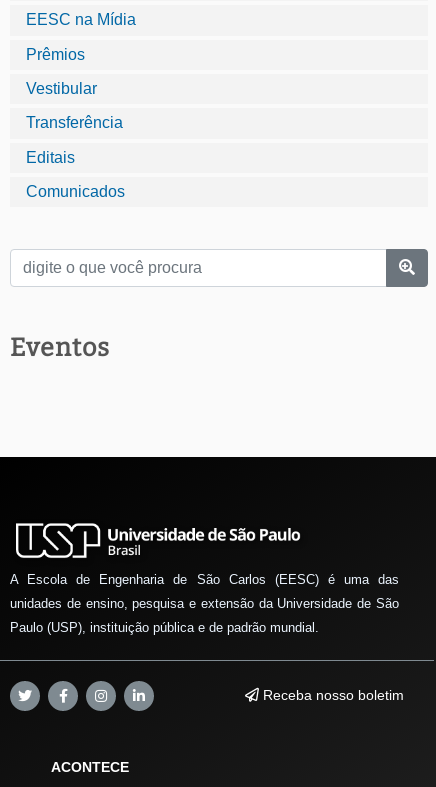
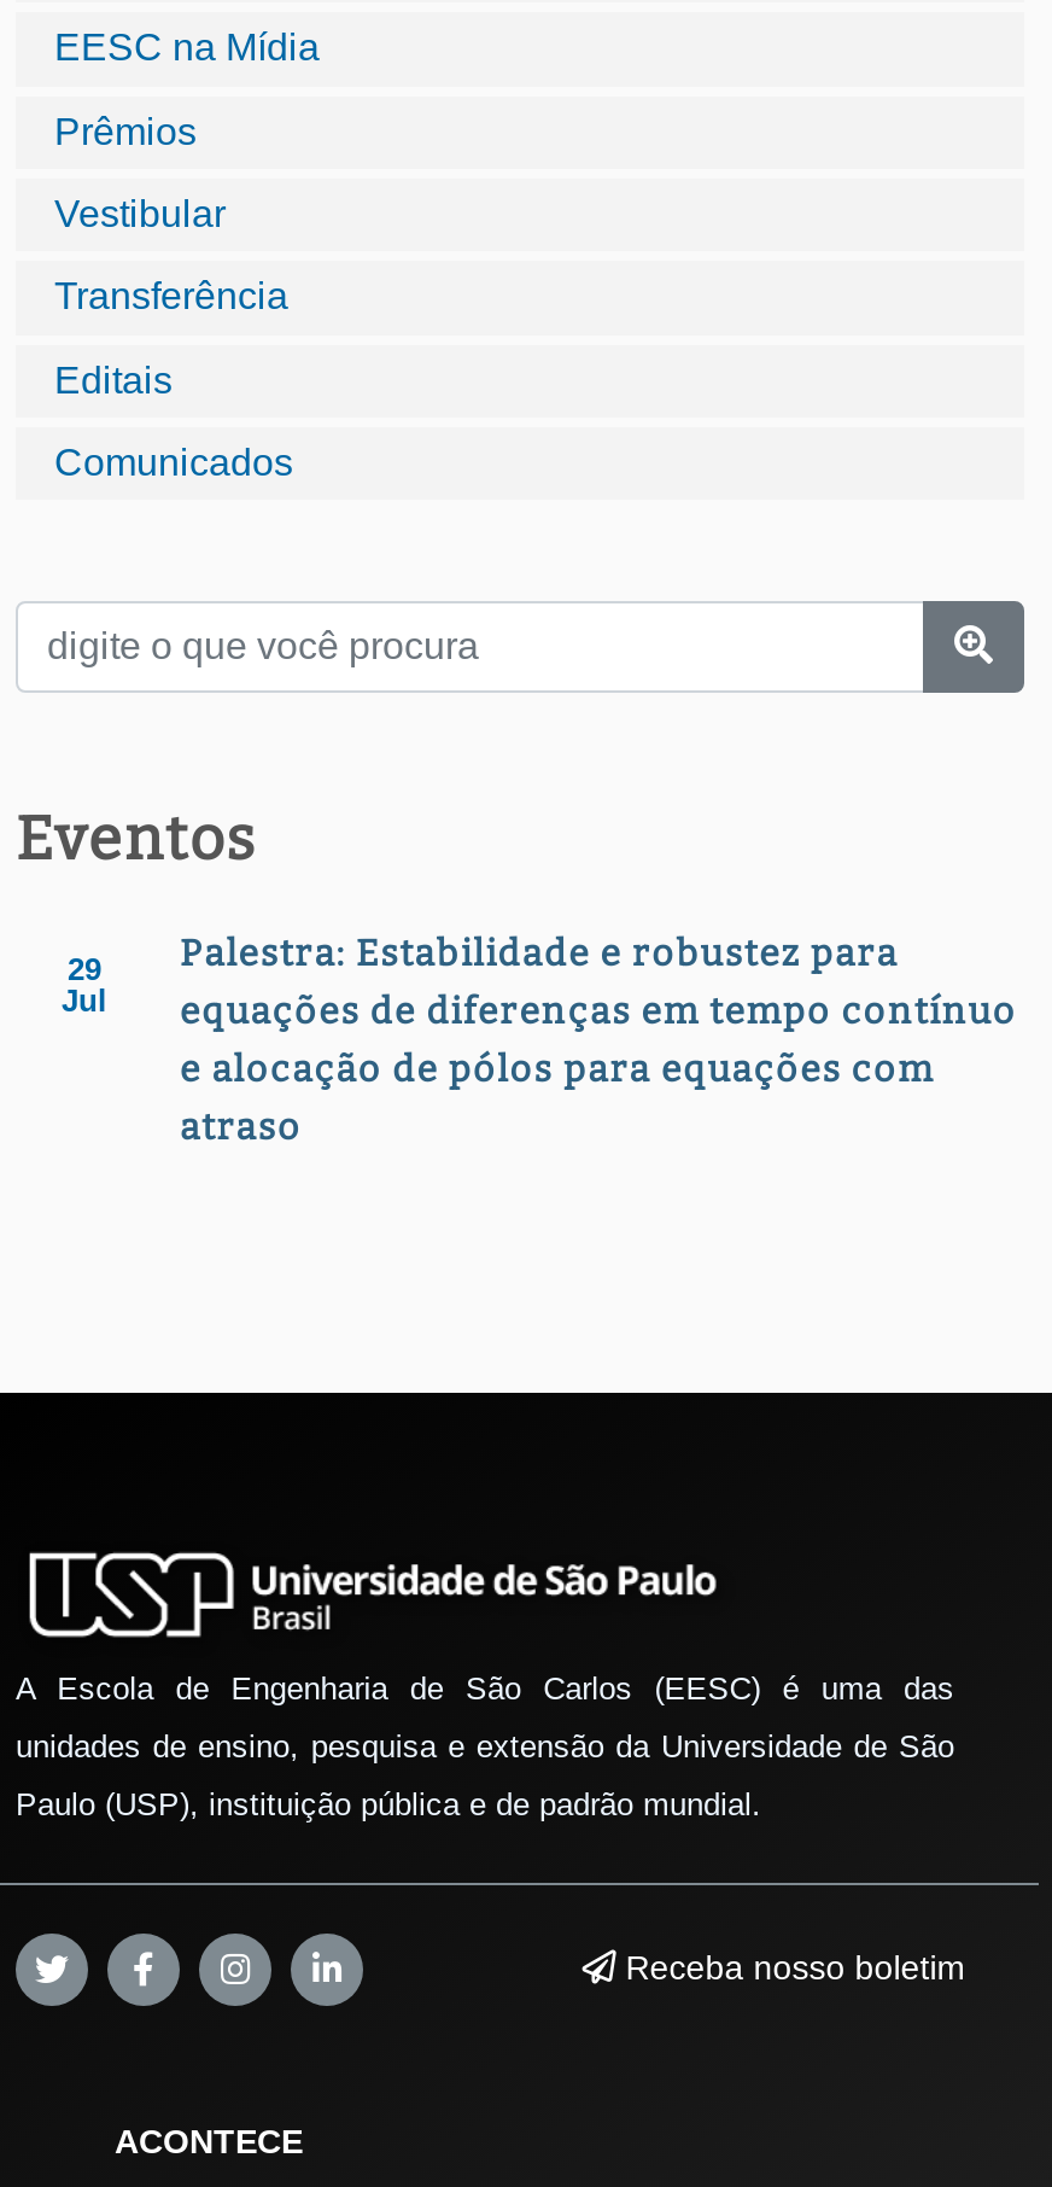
none -> [62,952,107,1020] 29 | Jul
none -> [180,933,1017,1150] Palestra: Estabilidade e robustez para | equações de diferenças em tempo contínuo | e alocação de pólos para equações com | atraso

